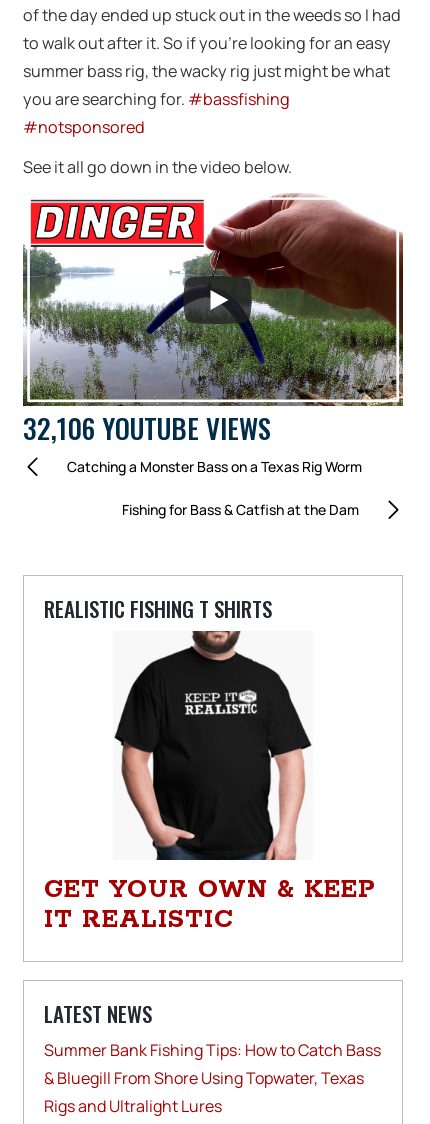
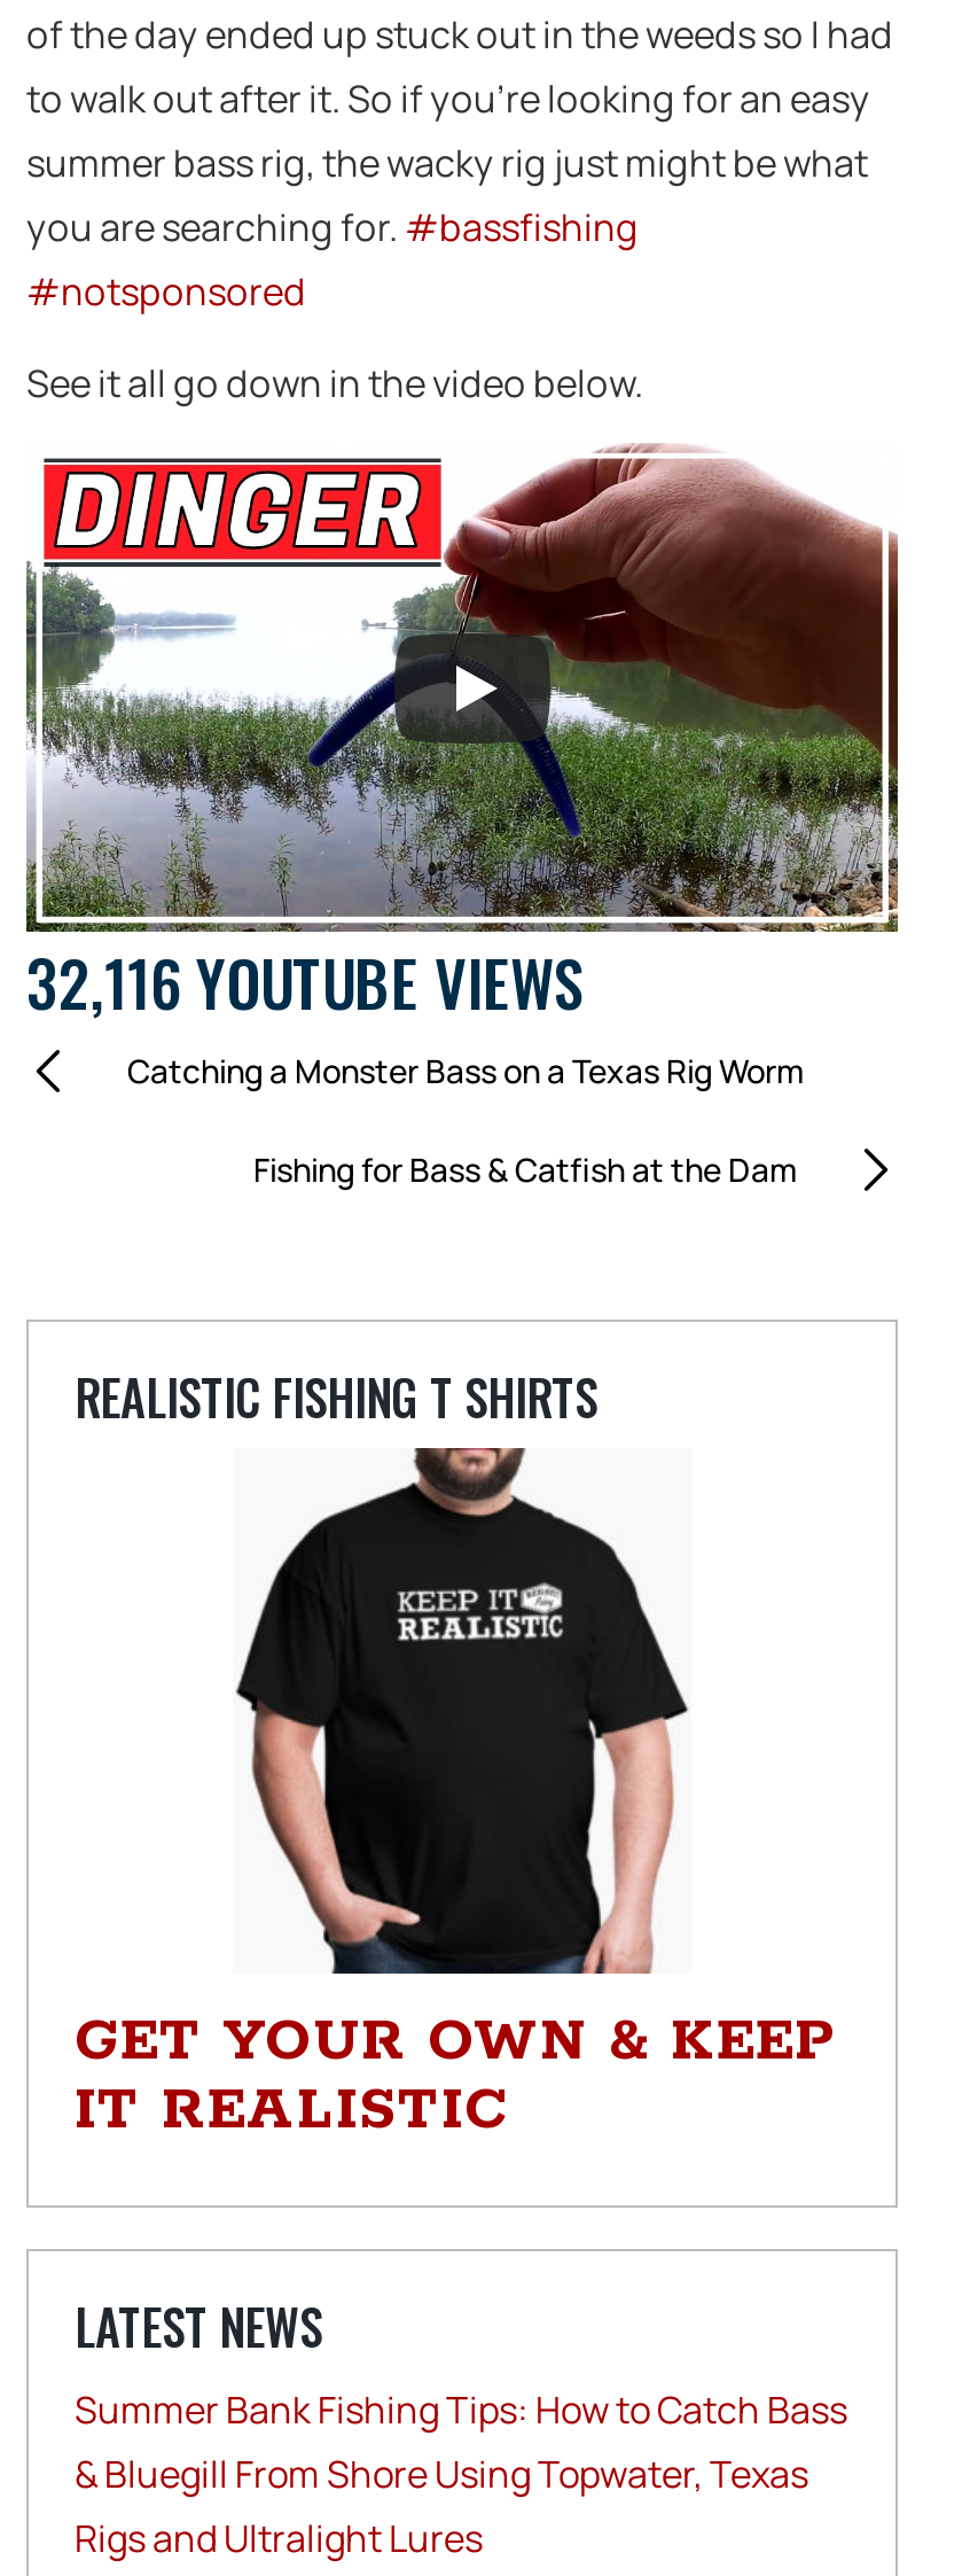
[23,408,271,448] 32,106 YOUTUBE VIEWS -> [26,937,584,1029] 32,116 YOUTUBE VIEWS

